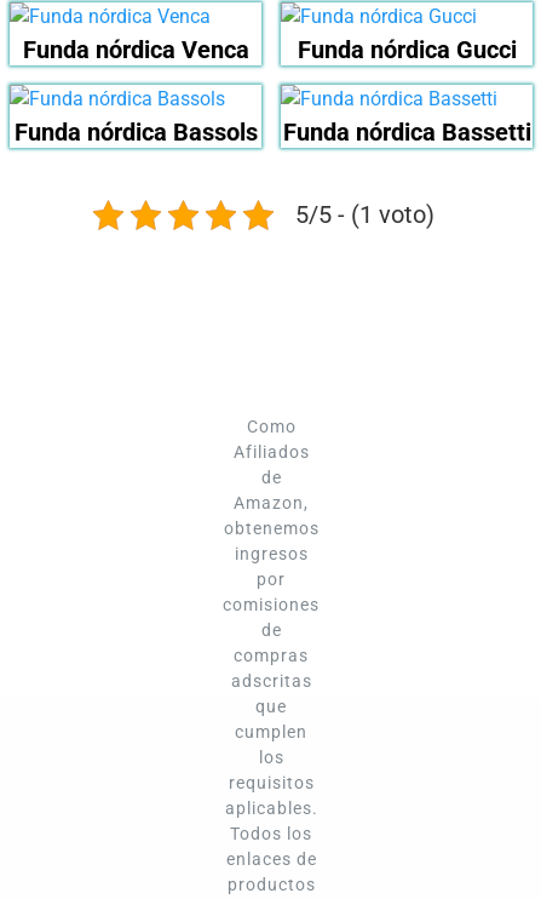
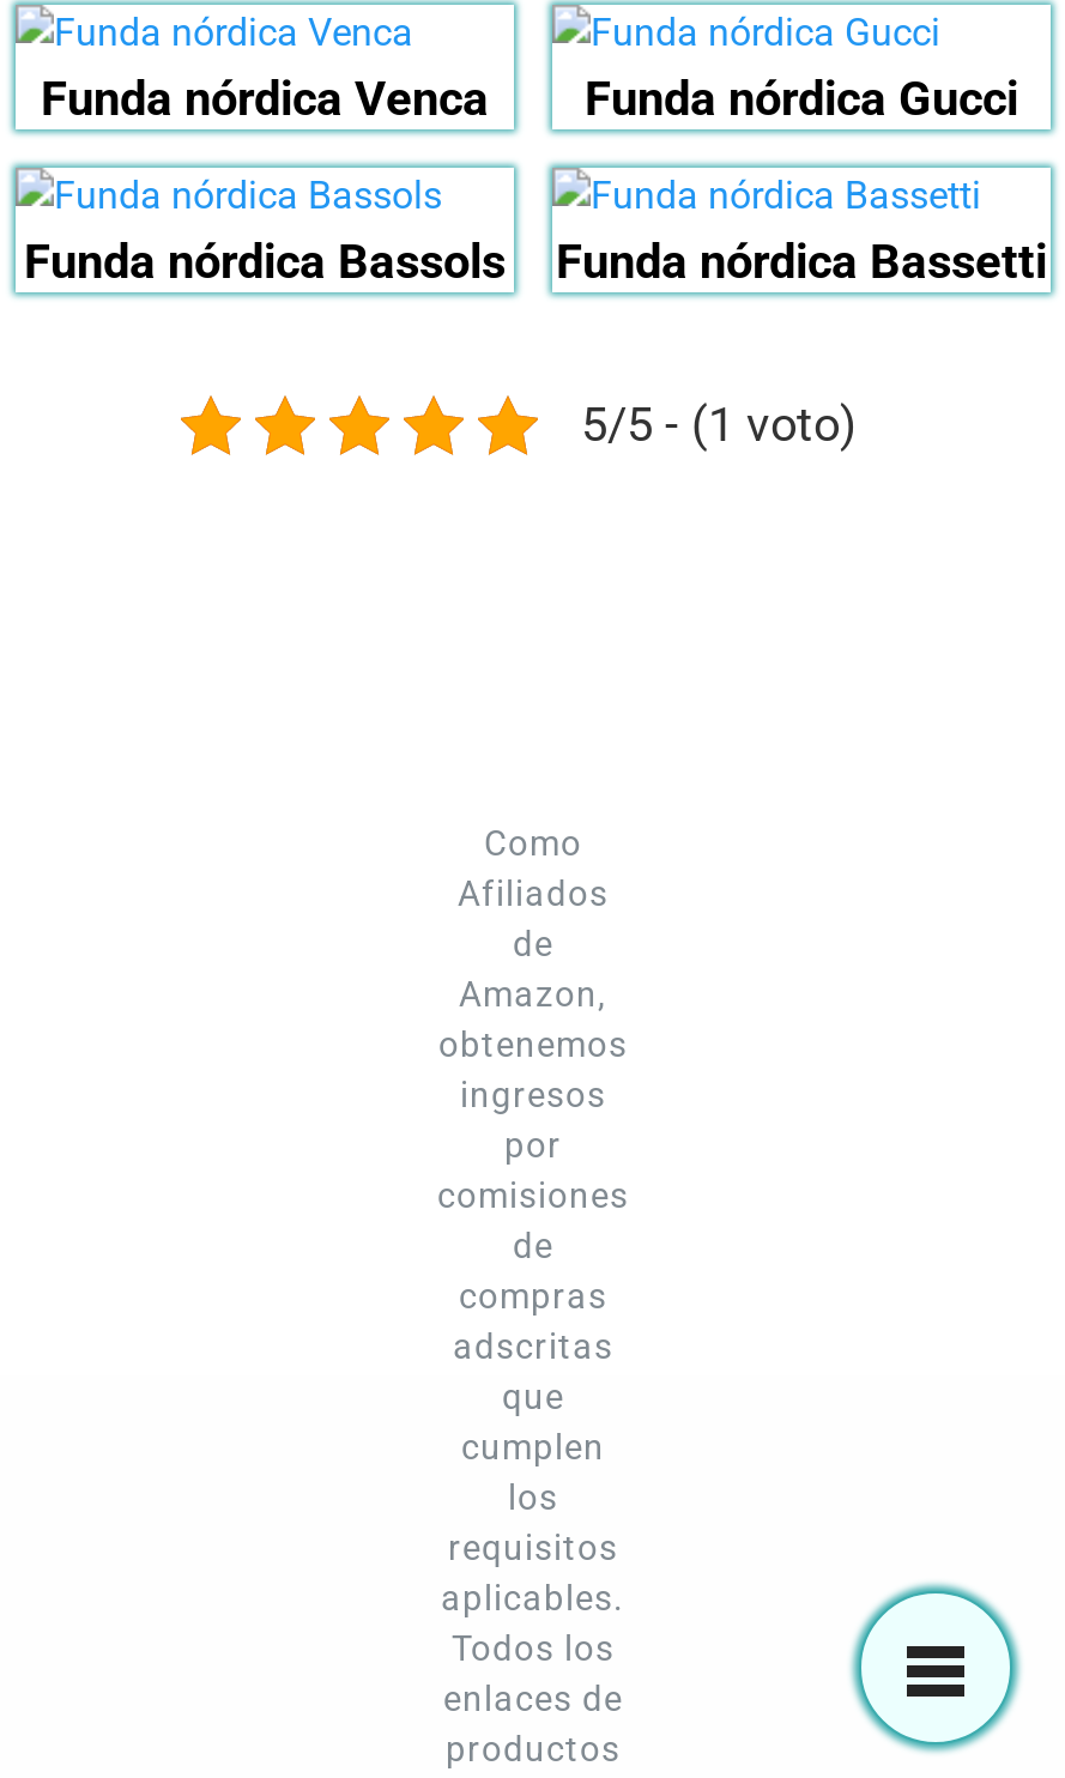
none -> [849,1582,1022,1754] [image]

